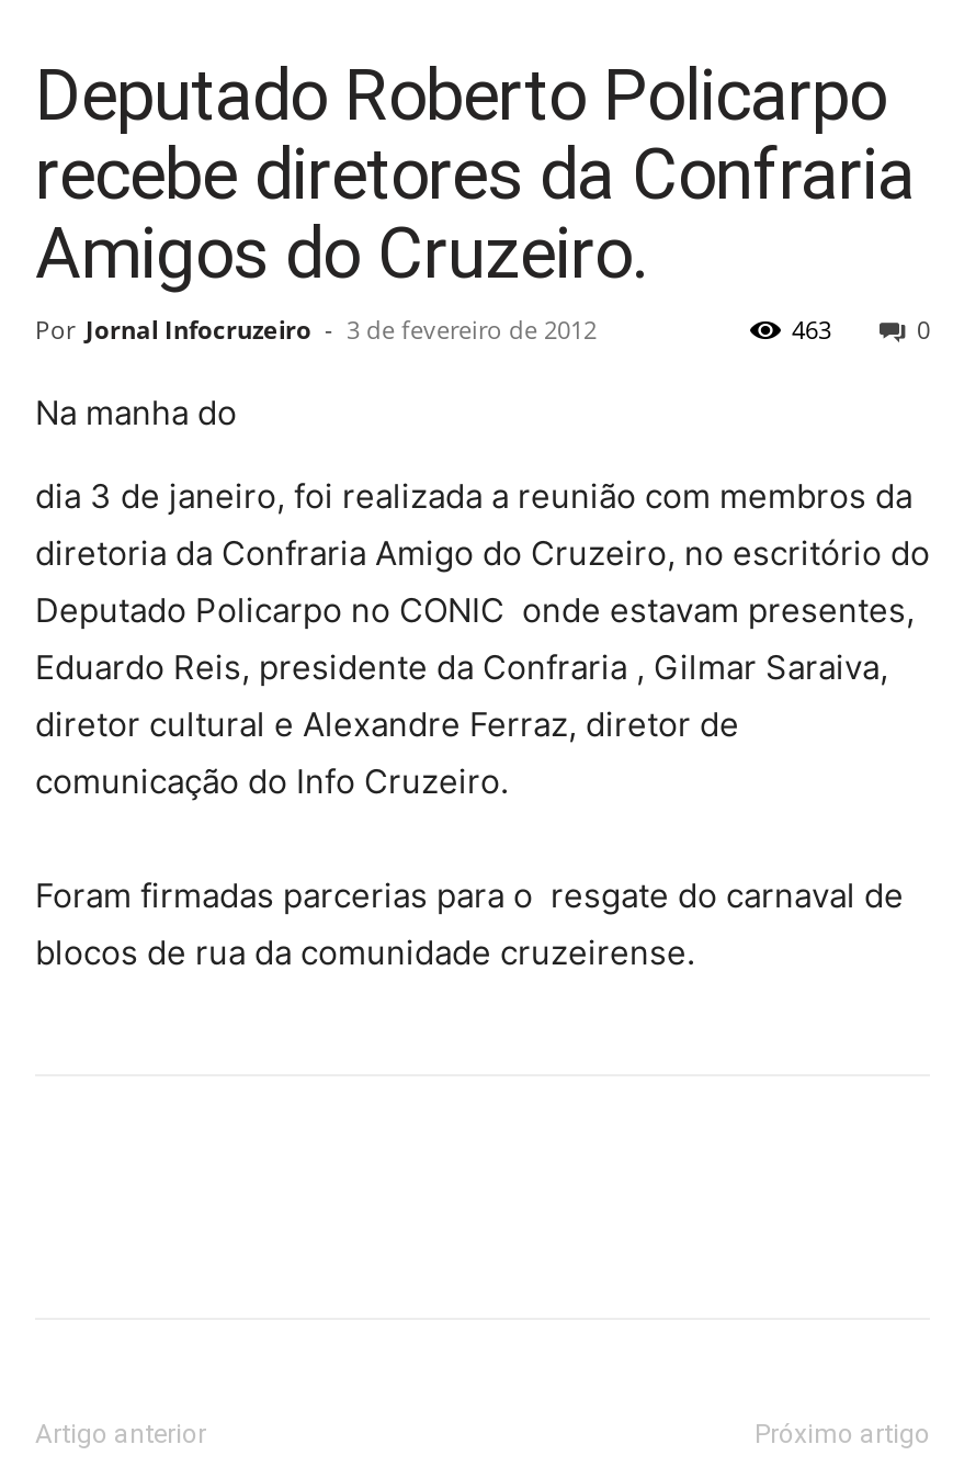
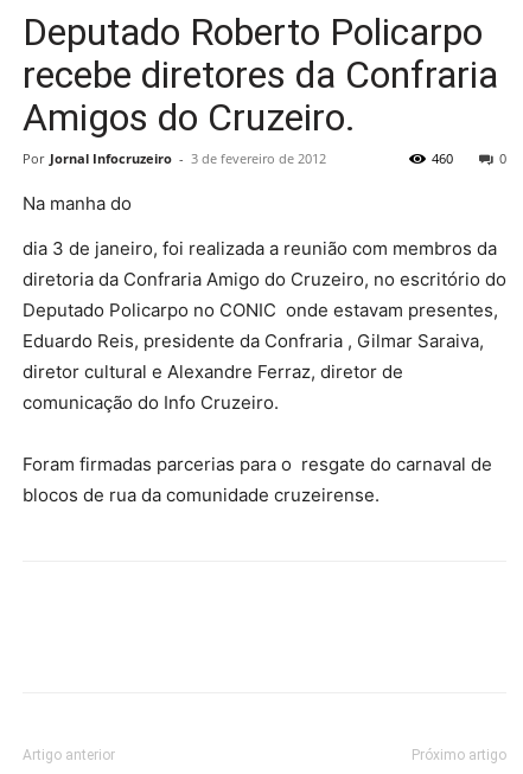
[792,313,831,346] 463 -> [432,149,453,167] 460

